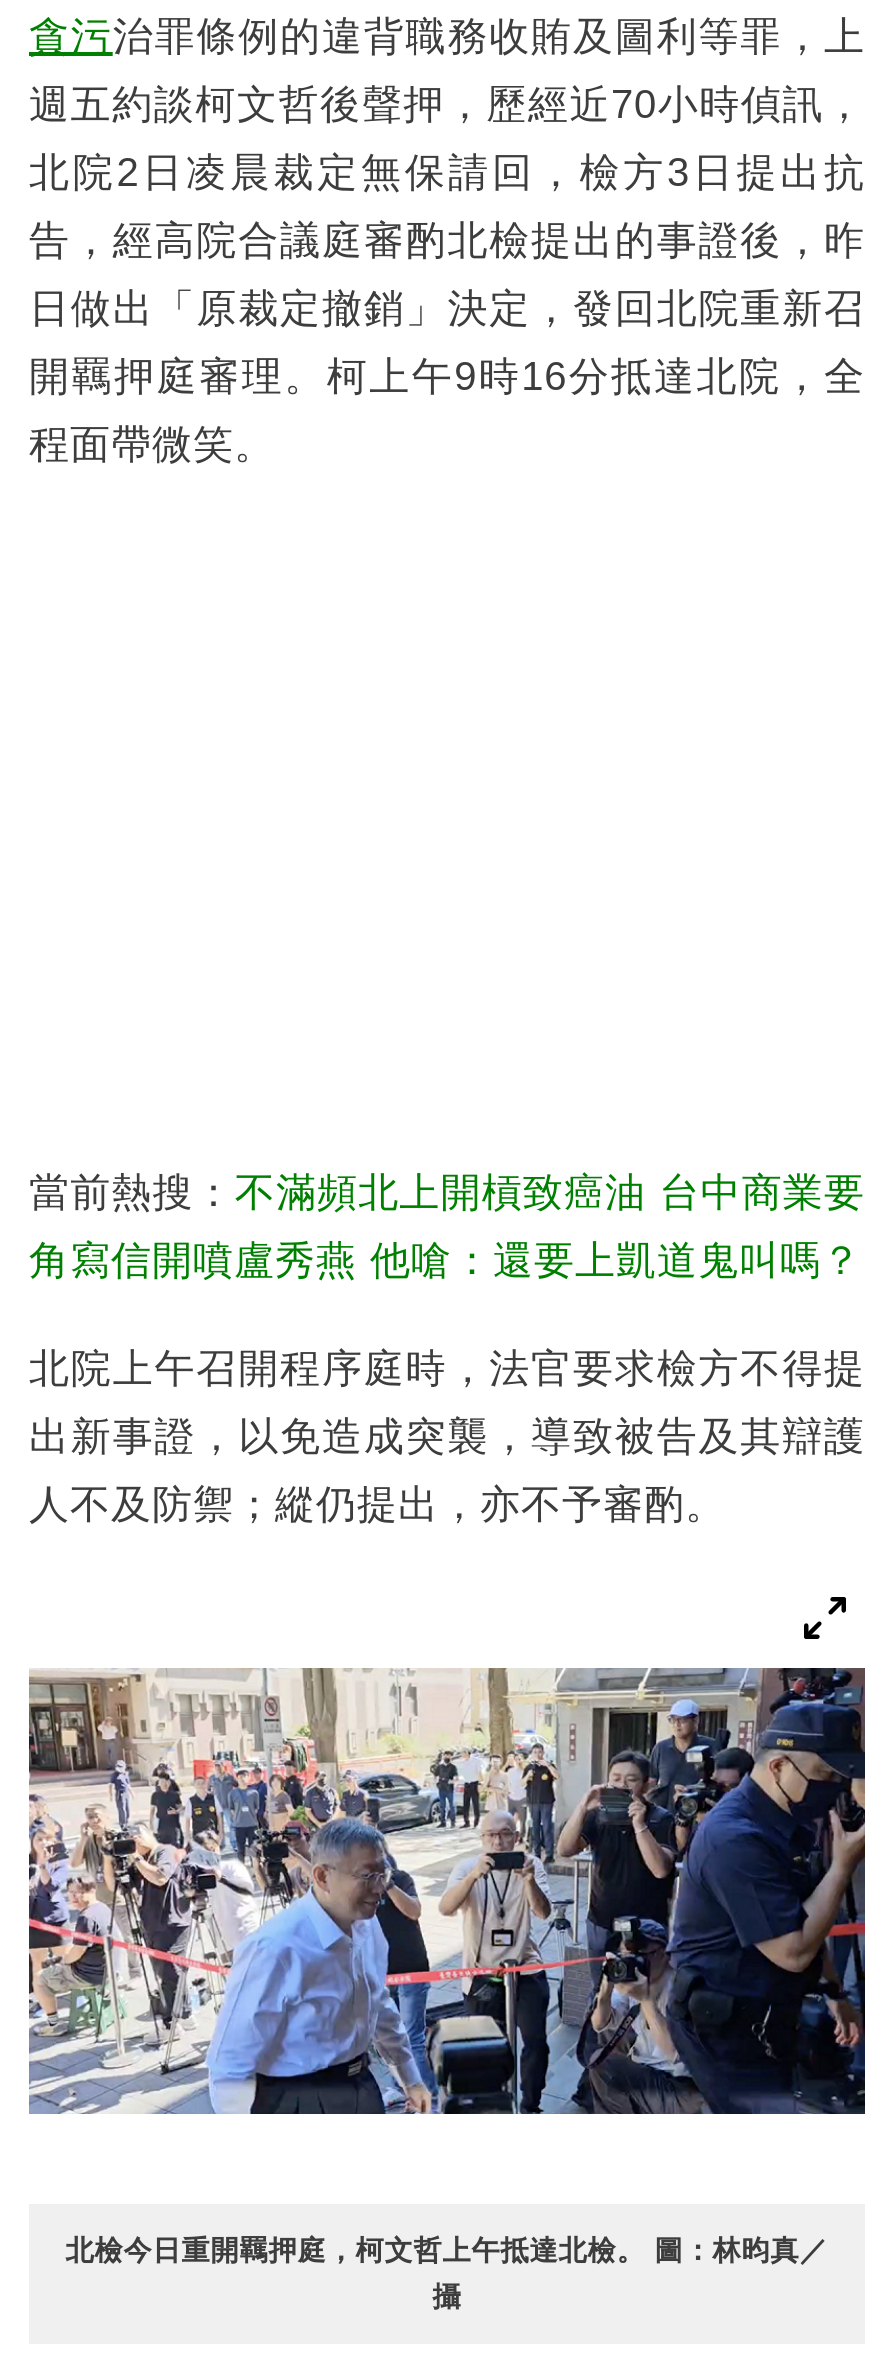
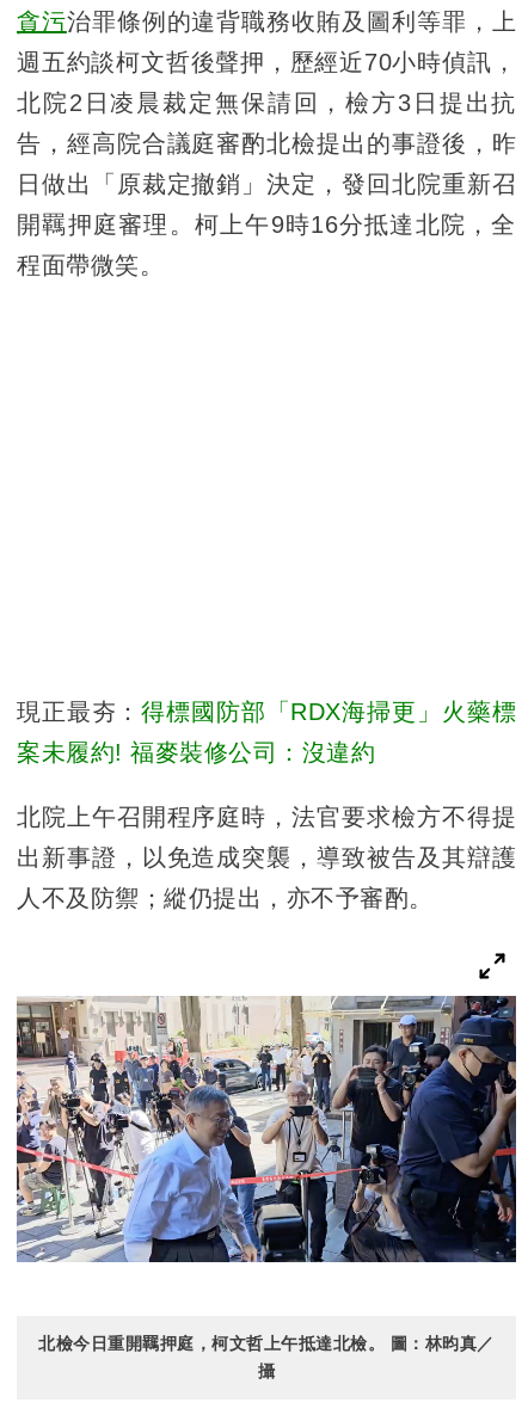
[29,1169,865,1213] 當前熱搜：不滿頻北上開槓致癌油 台中商業要 -> [17,698,516,724] 現正最夯：得標國防部「RDX海掃更」火藥標
[29,1237,862,1281] 角寫信開噴盧秀燕 他嗆：還要上凱道鬼叫嗎？ -> [17,739,375,765] 案未履約! 福麥裝修公司：沒違約

